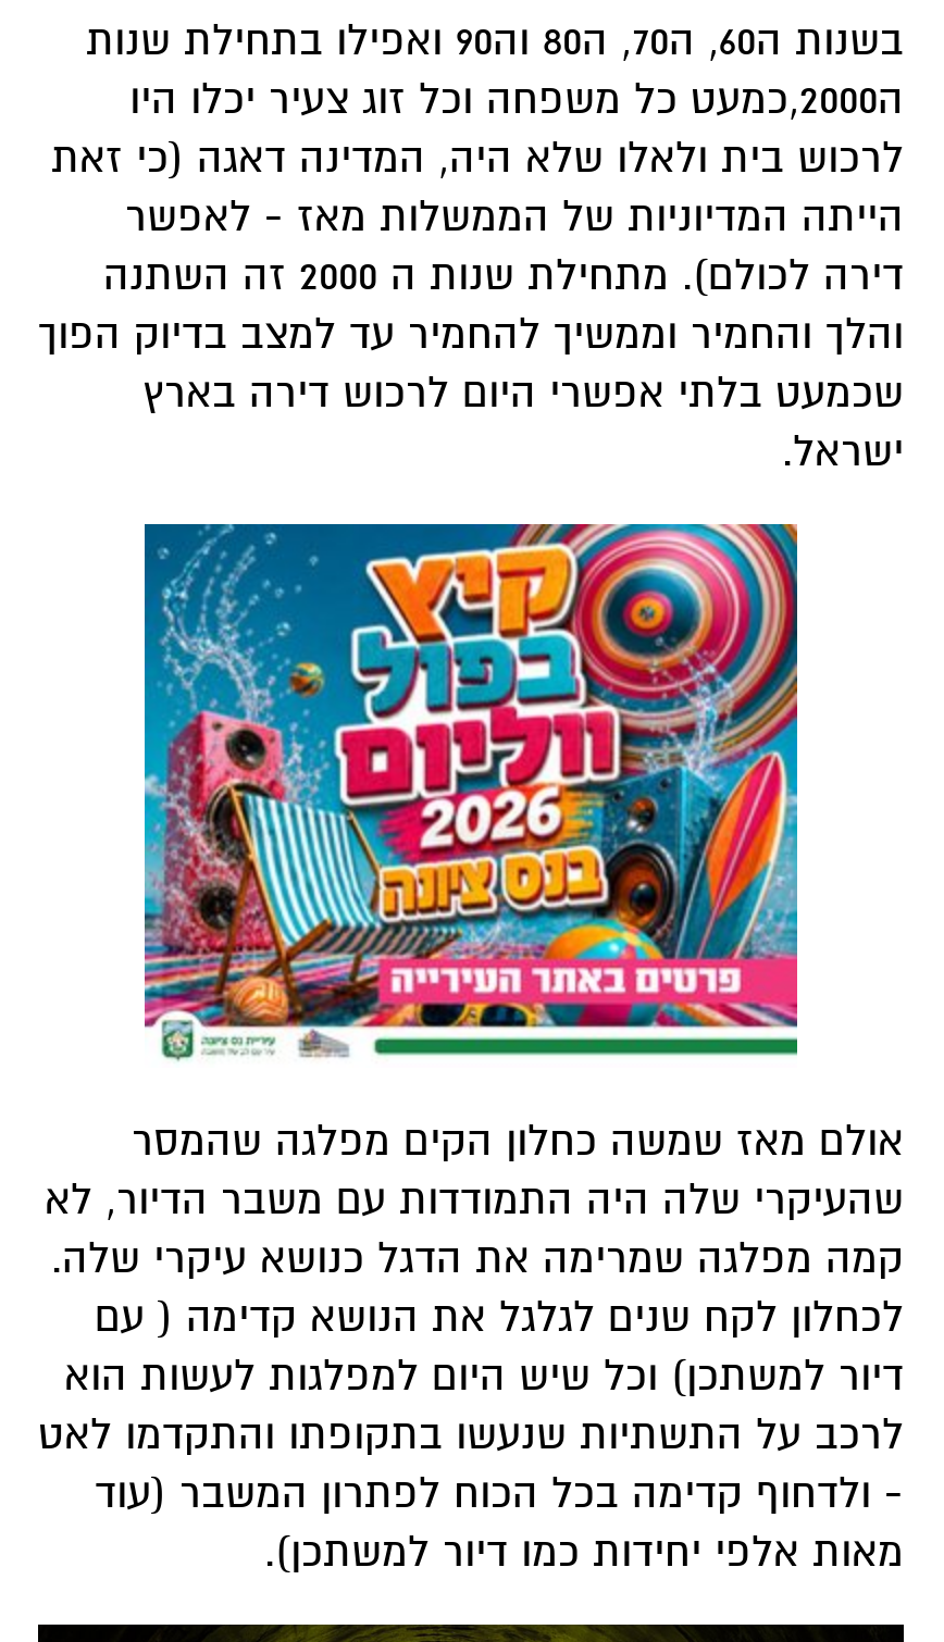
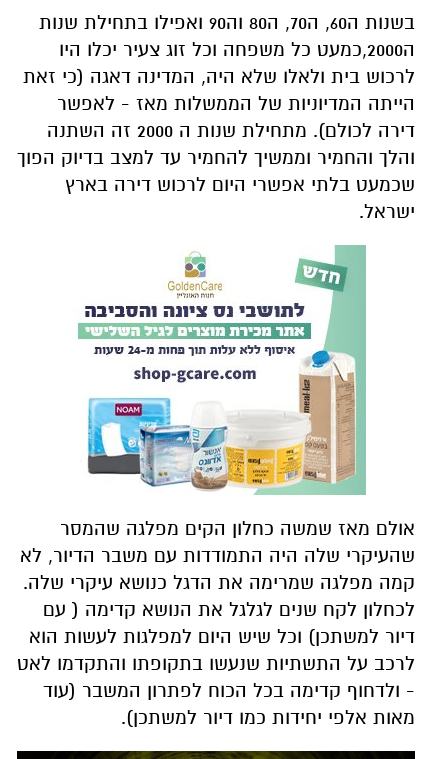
[142,522,799,1068] [image] -> [66,244,367,496] [image]

